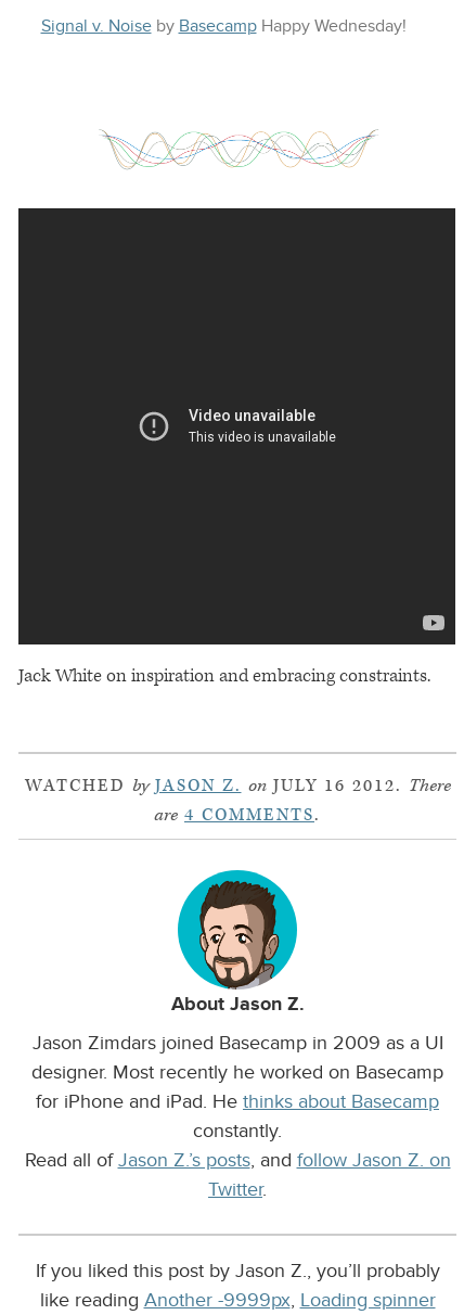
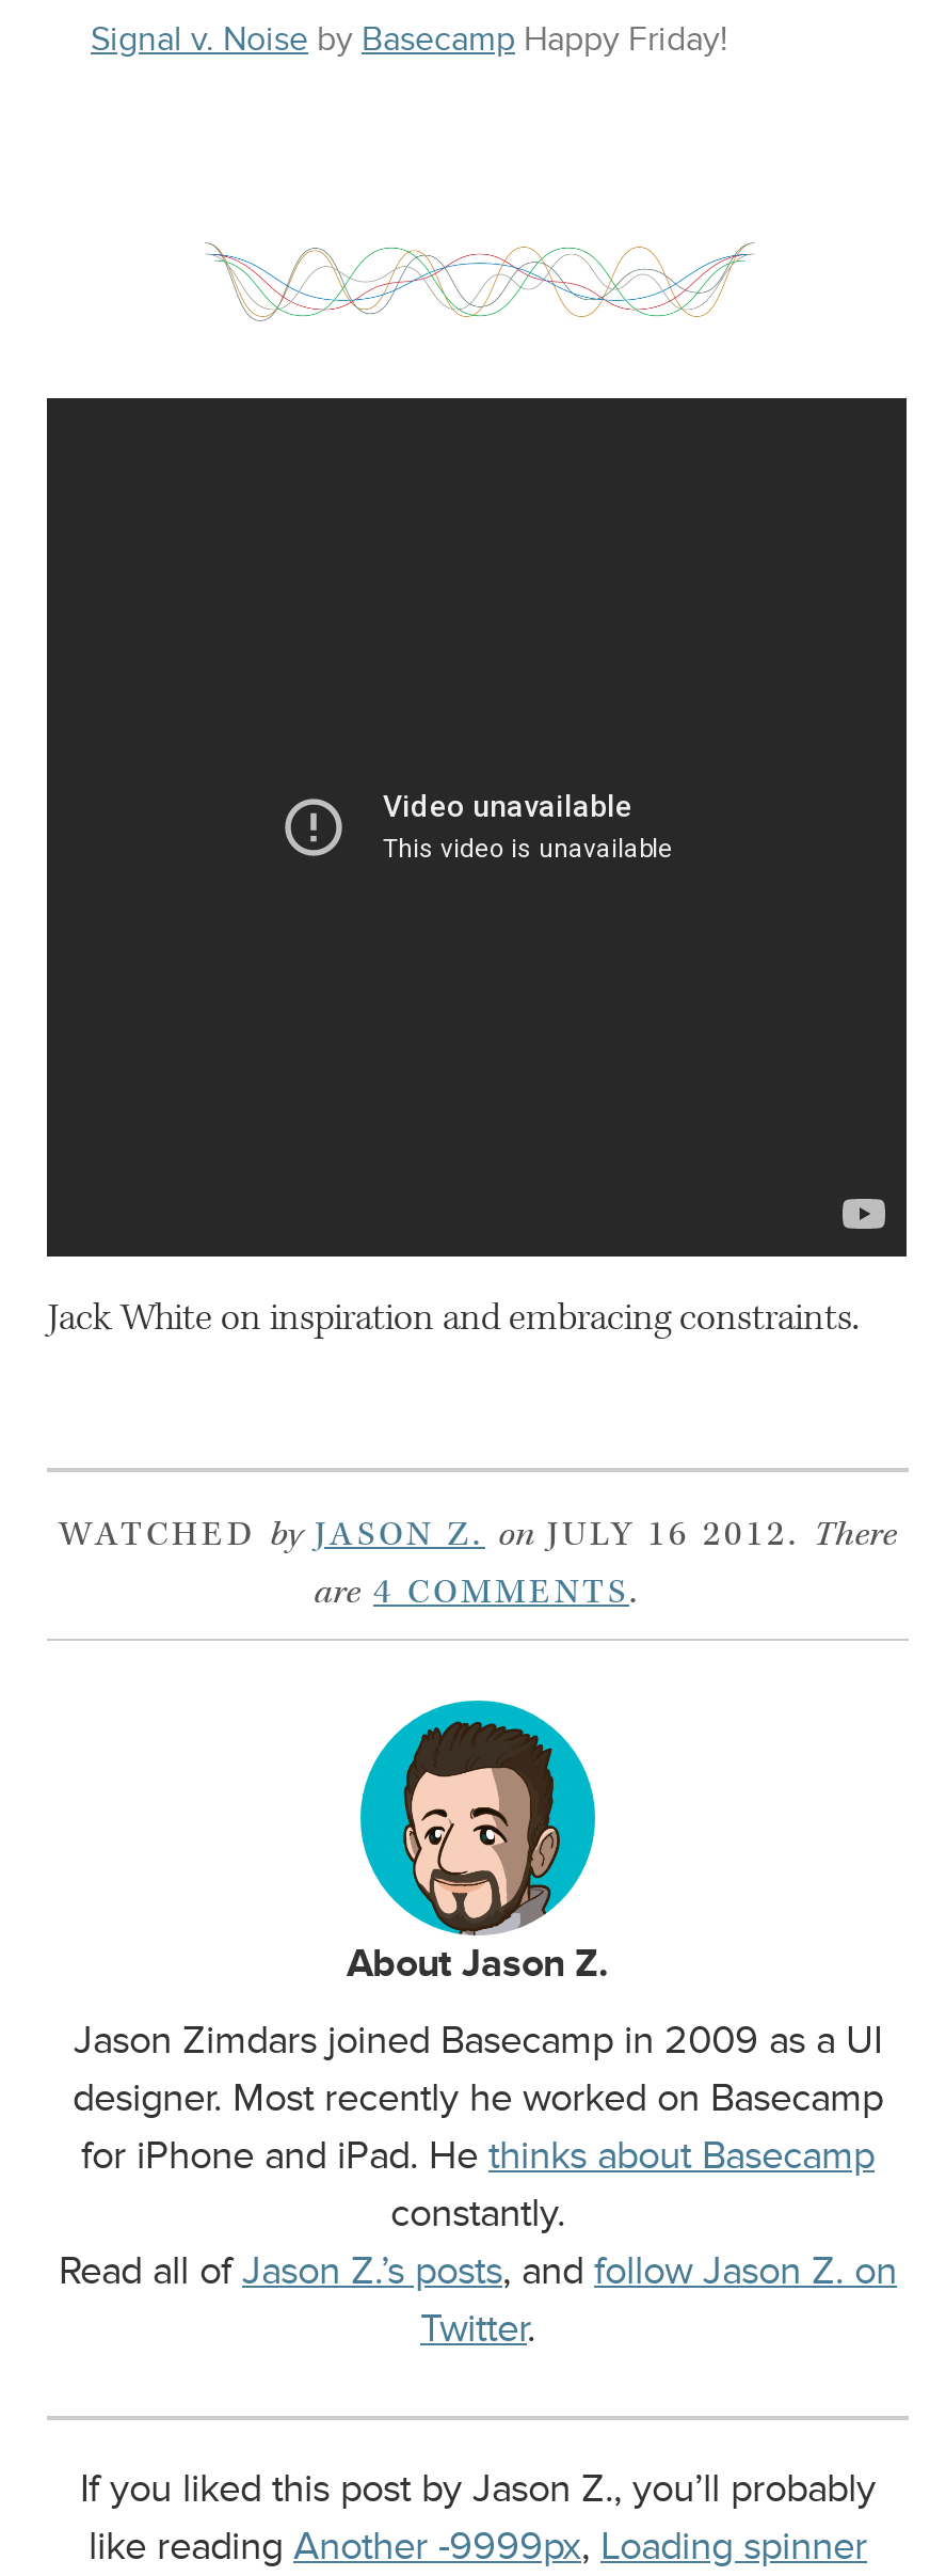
[41,15,406,37] Signal v. Noise by Basecamp Happy Wednesday! -> [91,18,728,61] Signal v. Noise by Basecamp Happy Friday!

